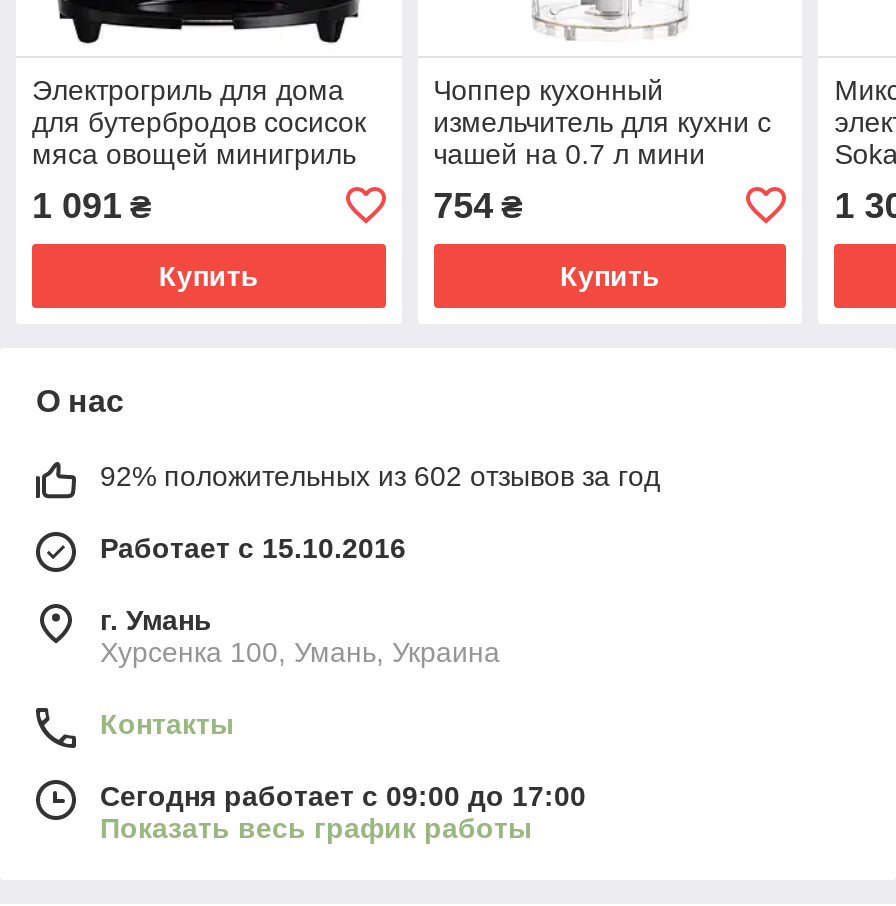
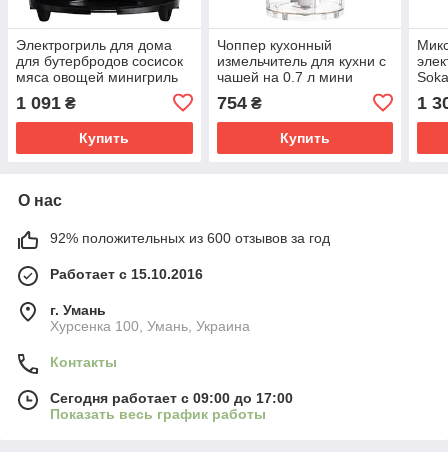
[100,460,660,492] 92% положительных из 602 отзывов за год -> [50,230,330,246] 92% положительных из 600 отзывов за год

